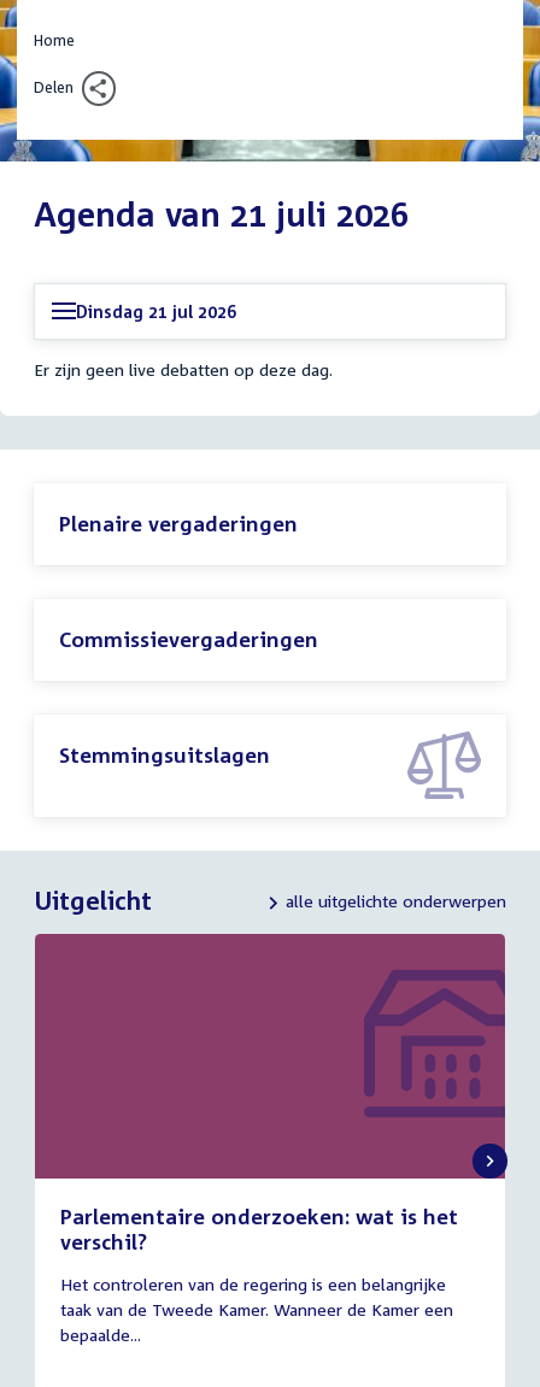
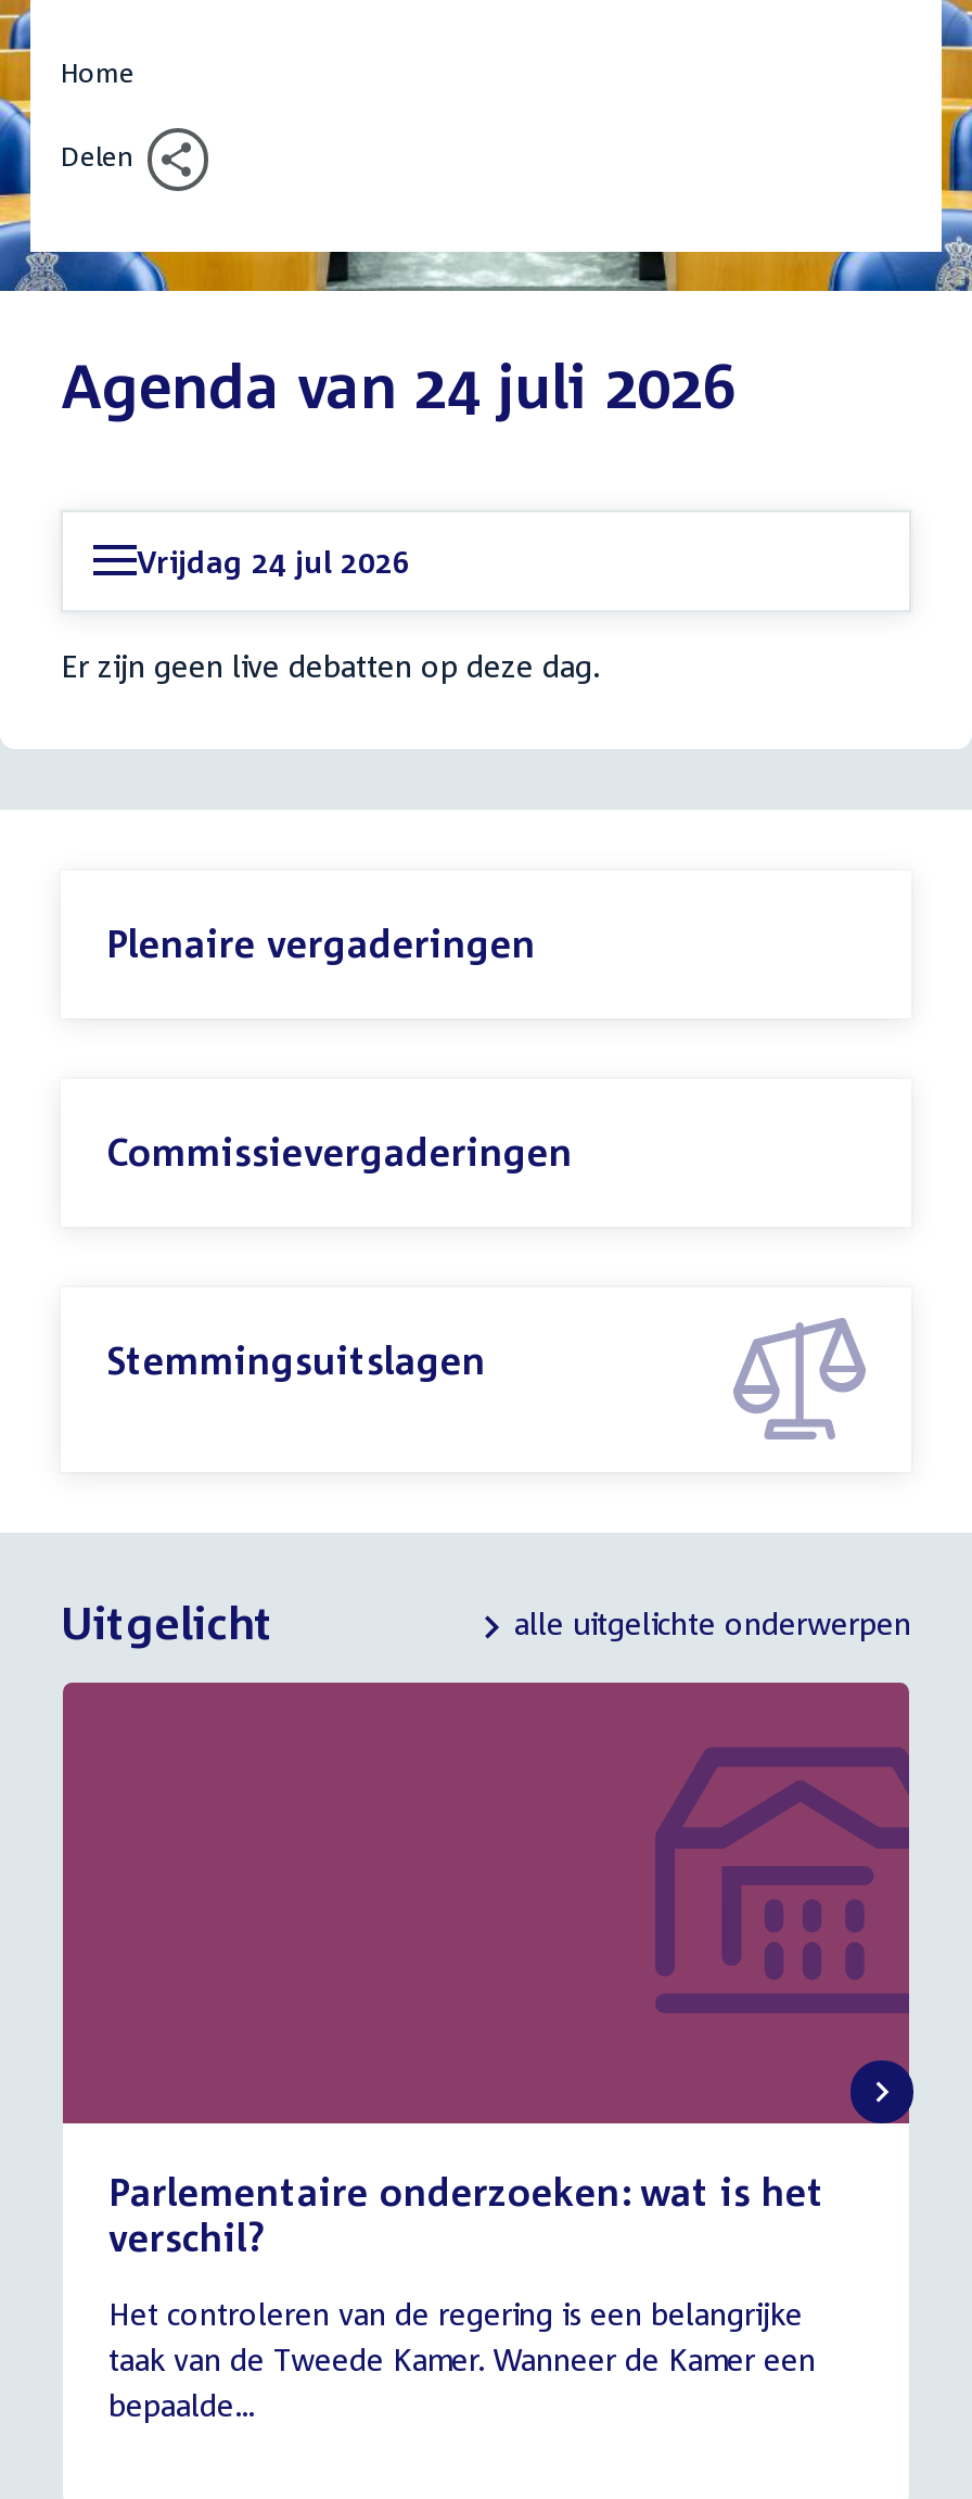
[34,194,409,233] Agenda van 21 juli 2026 -> [61,349,736,421] Agenda van 24 juli 2026
[76,301,236,321] Dinsdag 21 jul 2026 -> [137,542,410,579] Vrijdag 24 jul 2026

